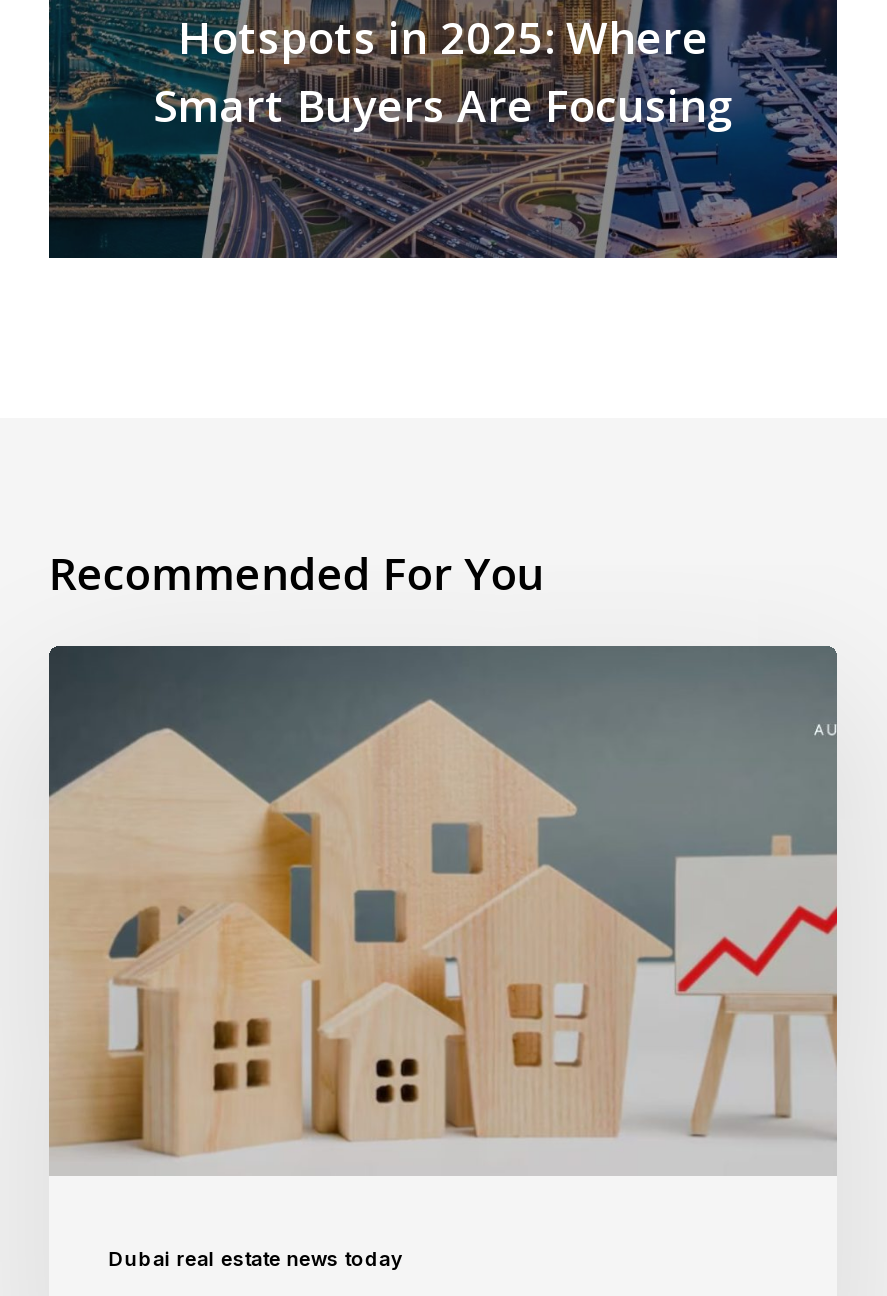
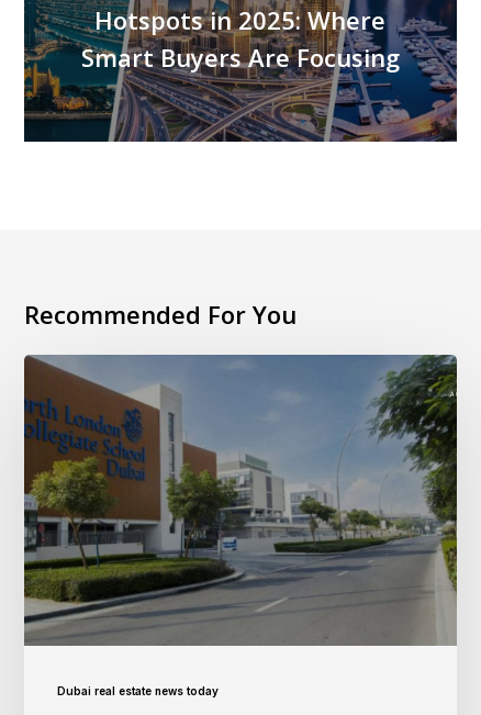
[49,646,839,1174] [image] -> [23,355,458,646] [image]

